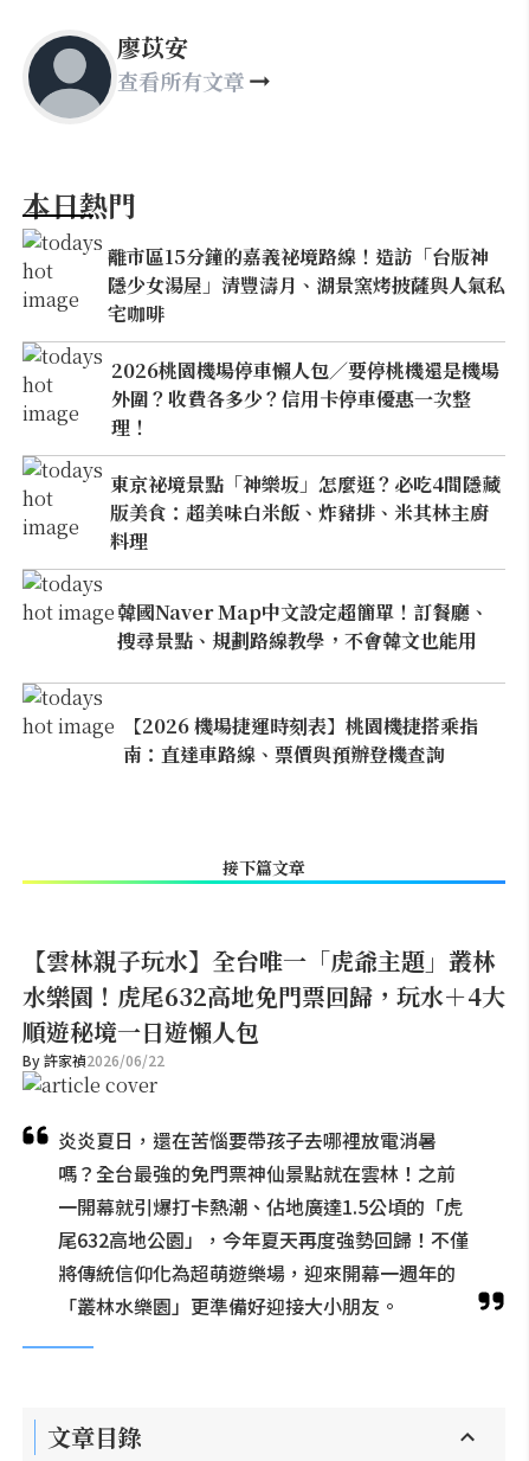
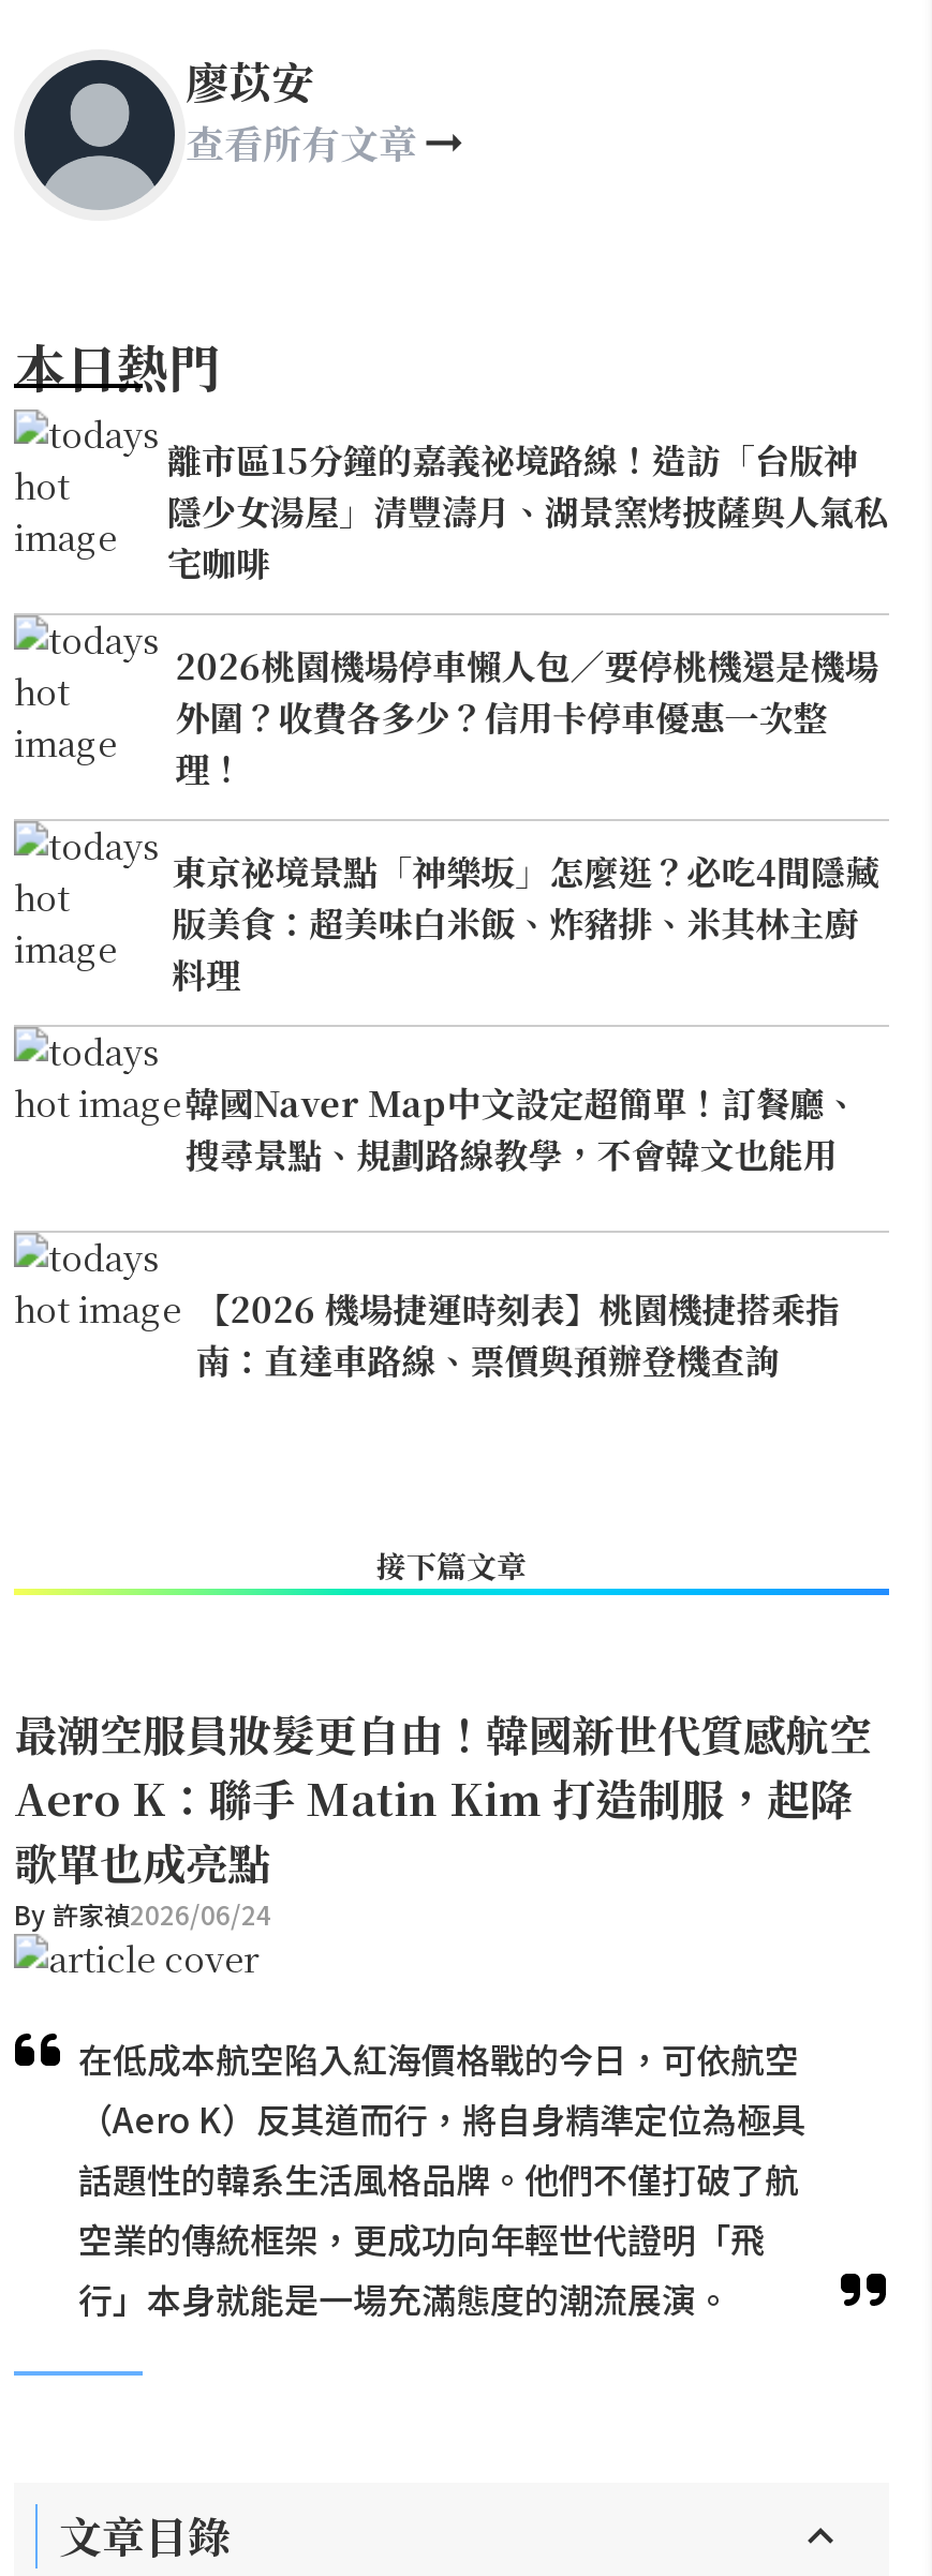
[22,943,505,1070] 【雲林親子玩水】全台唯一「虎爺主題」叢林 | 水樂園！虎尾632高地免門票回歸，玩水＋4大 | 順遊秘境一日遊懶人包 | By 許家禎2026/06/22 -> [14,1702,872,1932] 最潮空服員妝髮更自由！韓國新世代質感航空 | Aero K：聯手 Matin Kim 打造制服，起降 | 歌單也成亮點 | By 許家禎2026/06/24
[58,1126,469,1320] 炎炎夏日，還在苦惱要帶孩子去哪裡放電消暑 | 嗎？全台最強的免門票神仙景點就在雲林！之前 | 一開幕就引爆打卡熱潮、佔地廣達1.5公頃的「虎 | 尾632高地公園」，今年夏天再度強勢回歸！不僅 | 將傳統信仰化為超萌遊樂場，迎來開幕一週年的 | 「叢林水樂園」更準備好迎接大小朋友。 -> [78,2032,805,2324] 在低成本航空陷入紅海價格戰的今日，可依航空 | （Aero K）反其道而行，將自身精準定位為極具 | 話題性的韓系生活風格品牌。他們不僅打破了航 | 空業的傳統框架，更成功向年輕世代證明「飛 | 行」本身就能是一場充滿態度的潮流展演。

